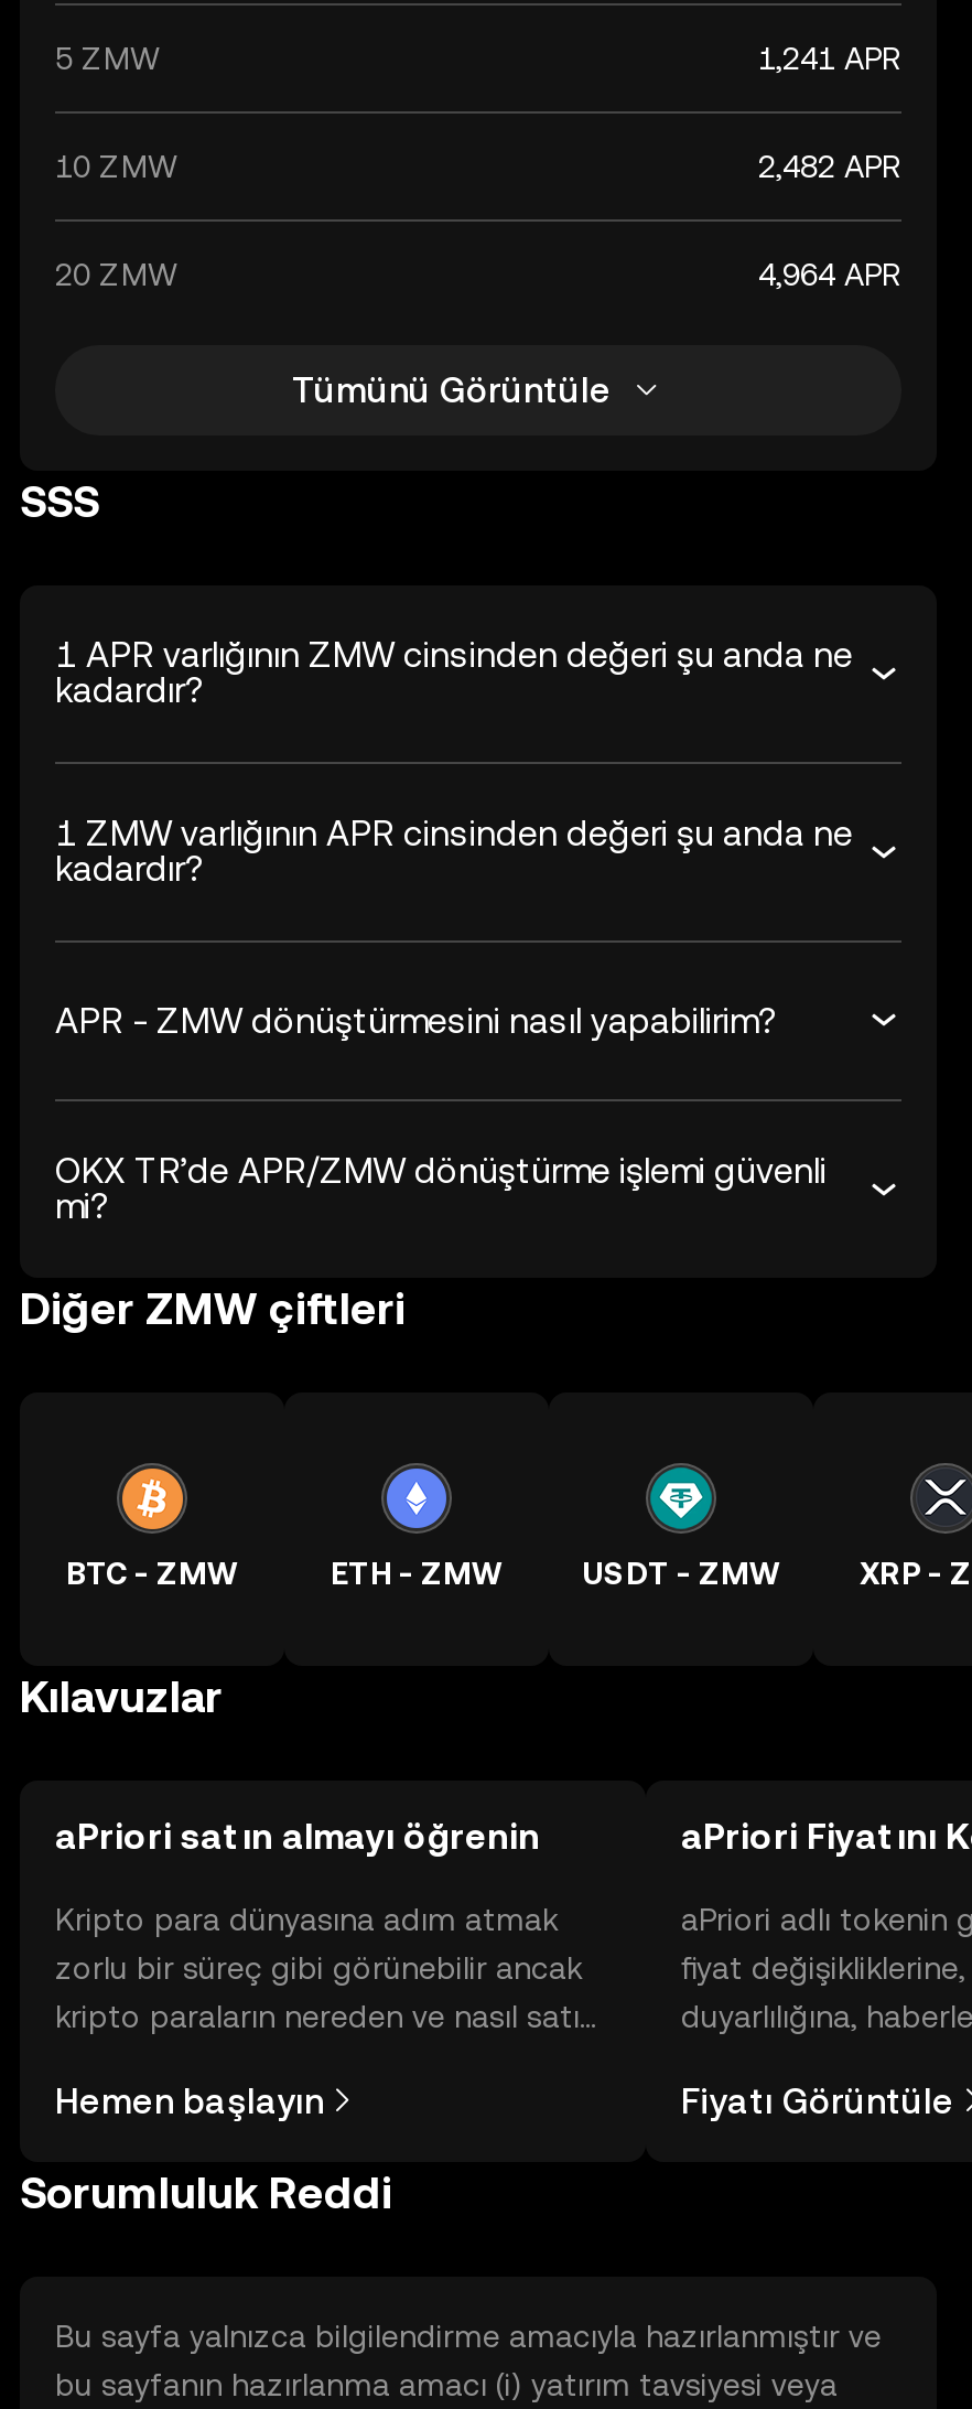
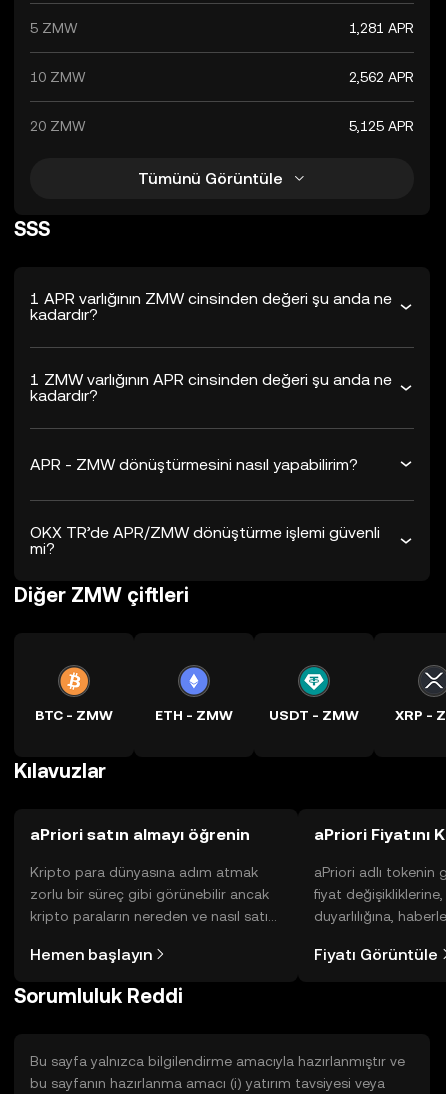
[758,41,901,76] 1,241 APR -> [349,20,414,36] 1,281 APR
[758,149,901,184] 2,482 APR -> [349,69,414,85] 2,562 APR
[758,257,901,292] 4,964 APR -> [349,118,414,134] 5,125 APR

